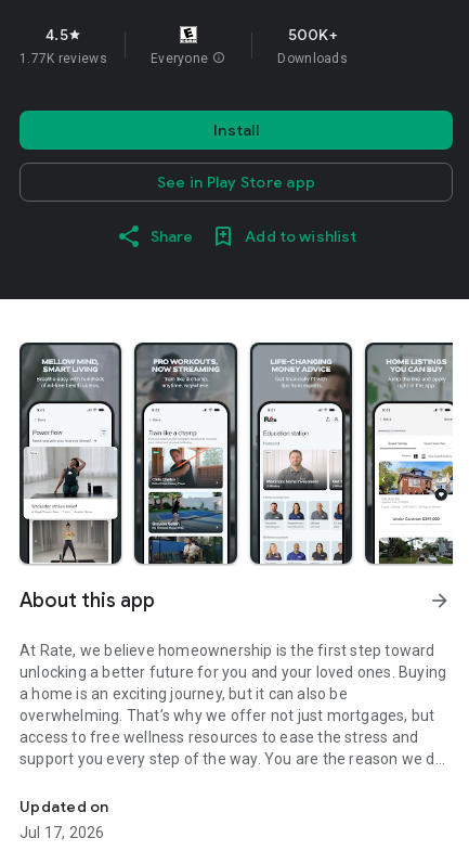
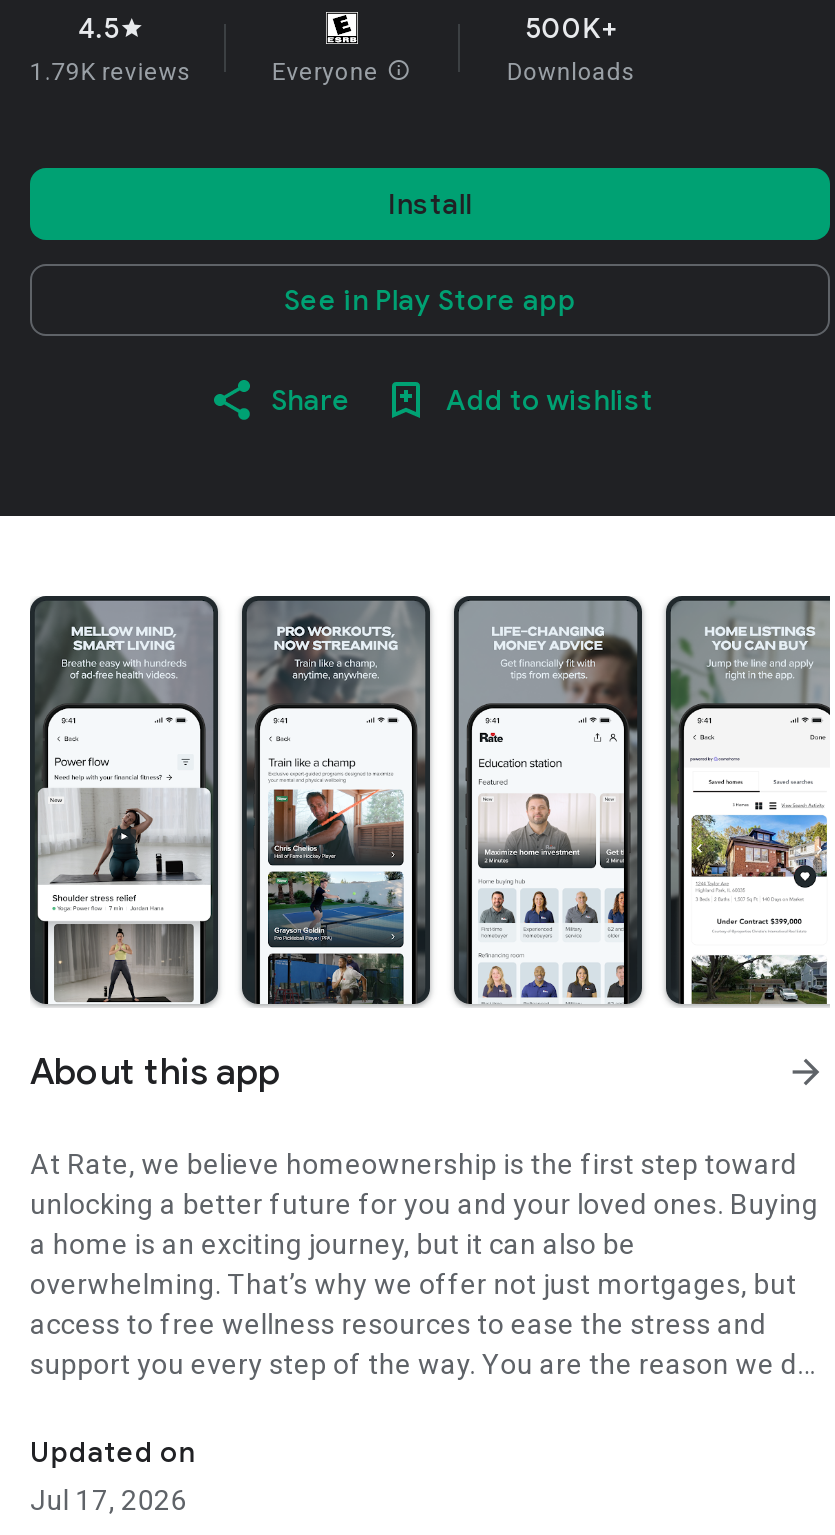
[19,51,107,66] 1.77K reviews -> [30,58,192,86] 1.79K reviews

